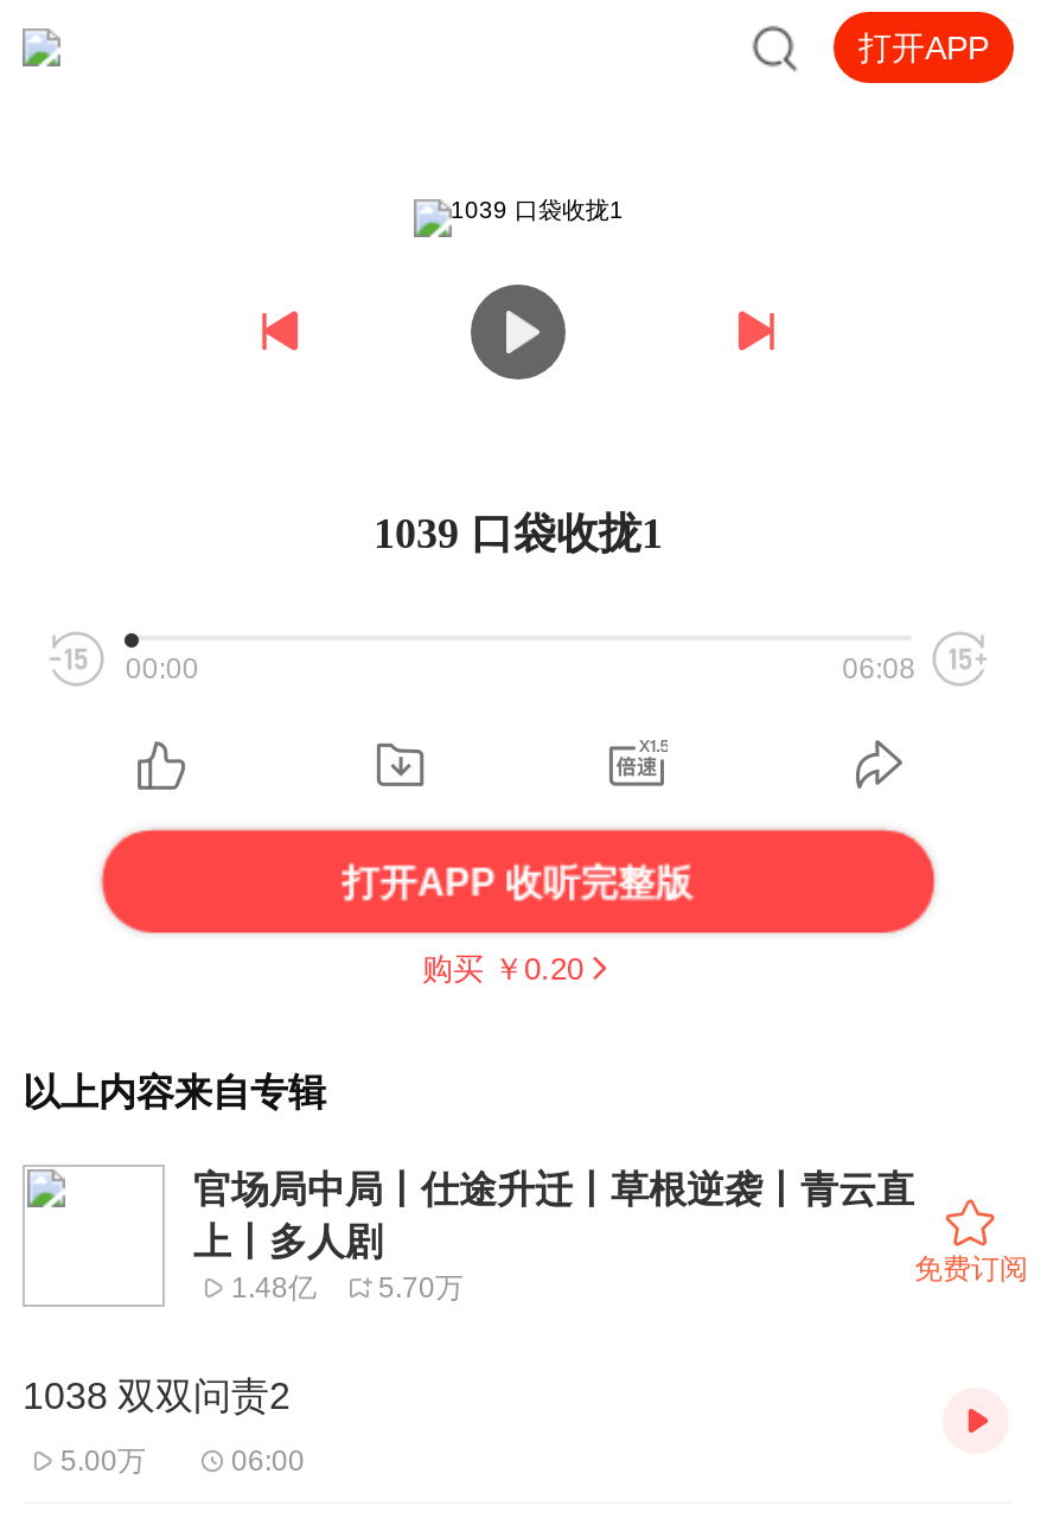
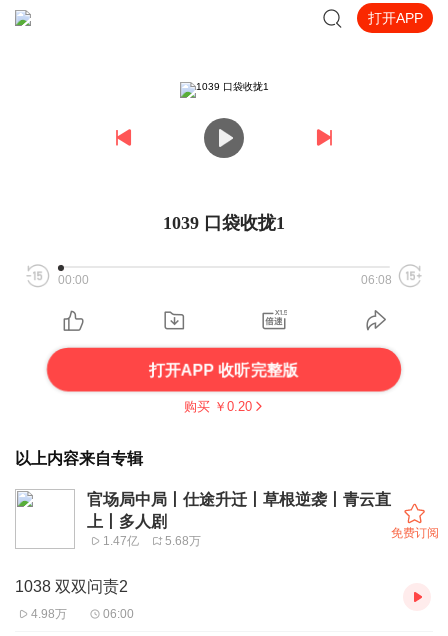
[231,1271,317,1305] 1.48亿 -> [103,534,139,548] 1.47亿
[378,1271,464,1305] 5.70万 -> [165,534,201,548] 5.68万
[60,1444,146,1477] 5.00万 -> [31,607,67,621] 4.98万

